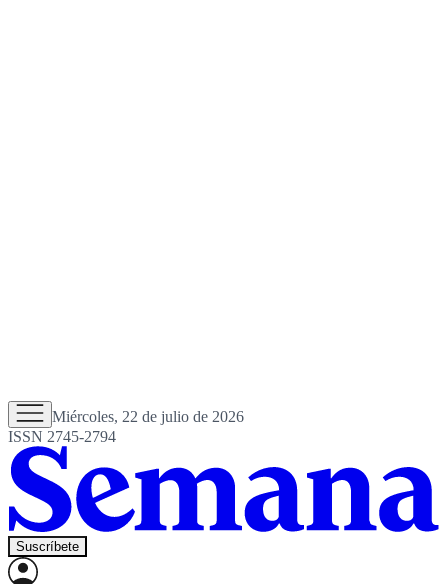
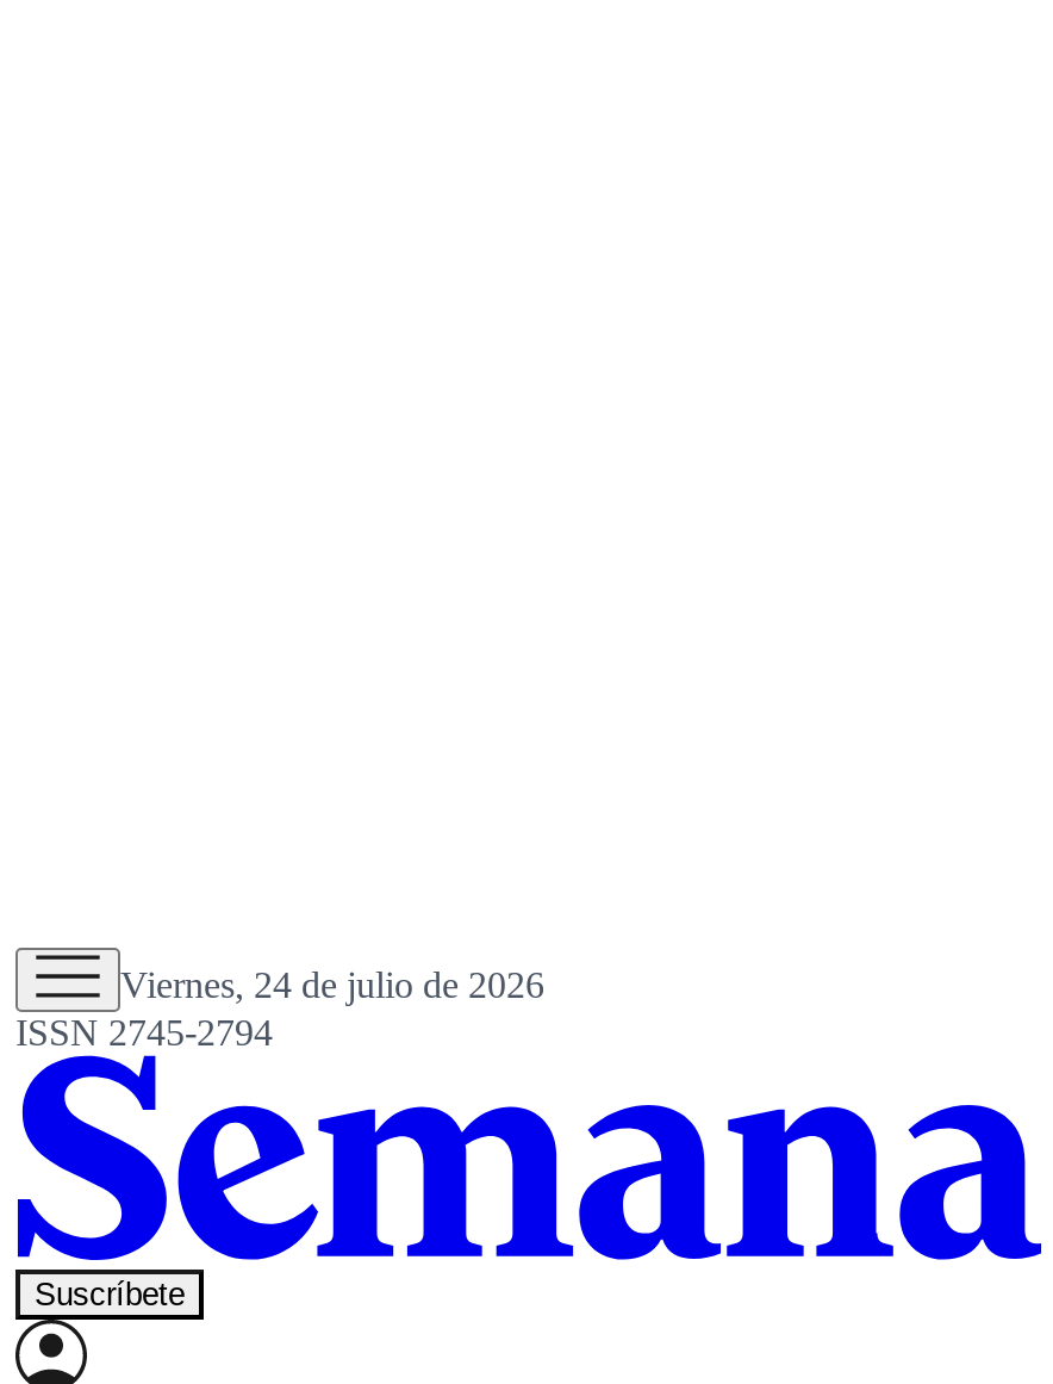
[52,408,244,425] Miércoles, 22 de julio de 2026 -> [120,964,544,1005] Viernes, 24 de julio de 2026

